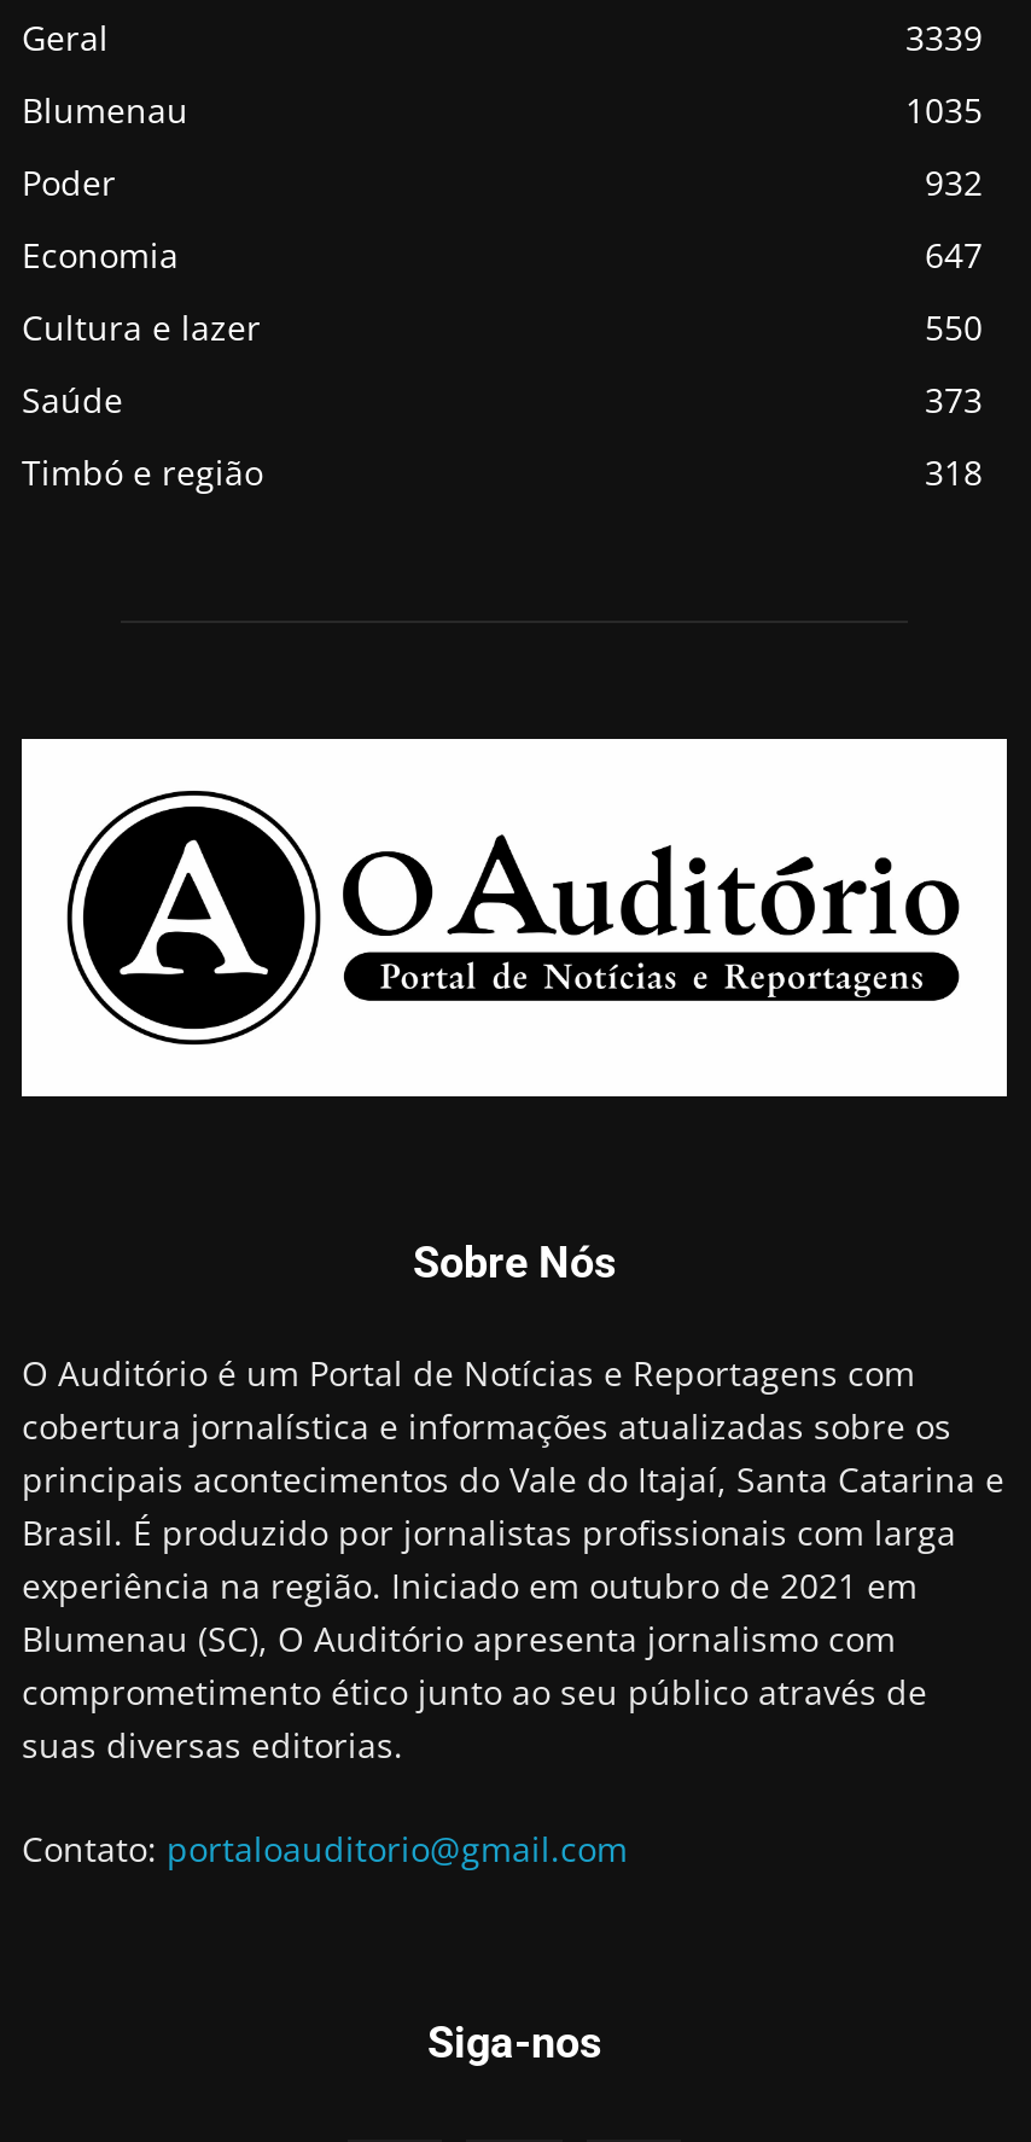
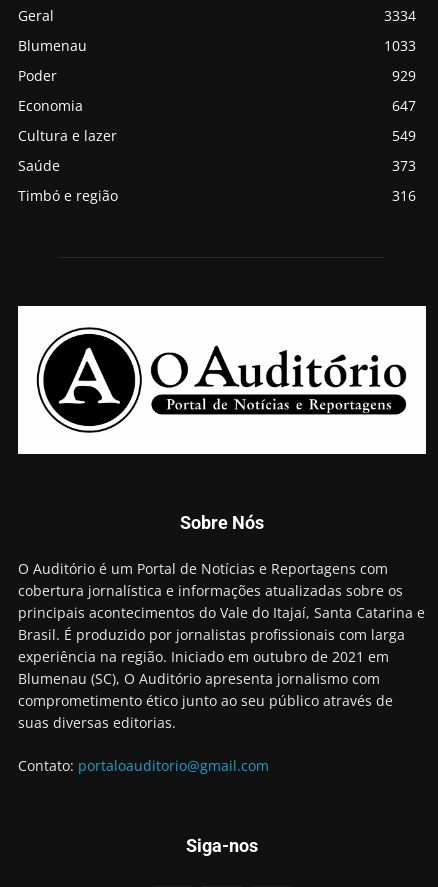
[905,15,983,61] 3339 -> [384,6,416,25] 3334
[905,88,983,134] 1035 -> [384,36,416,55] 1033
[925,160,983,206] 932 -> [392,66,416,85] 929
[925,305,983,351] 550 -> [392,126,416,145] 549
[925,450,983,496] 318 -> [392,186,416,205] 316

